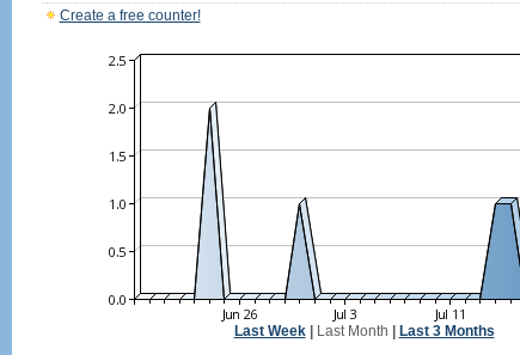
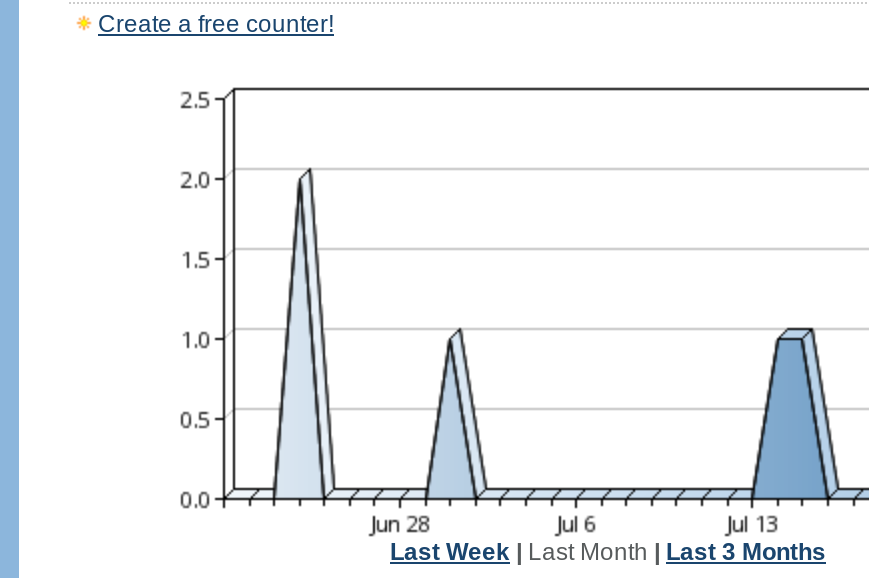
[163,100,232,300] [image] -> [269,166,385,500] [image]
[253,196,323,300] [image] -> [421,326,537,498] [image]
[448,196,516,300] [image] -> [747,326,863,500] [image]

